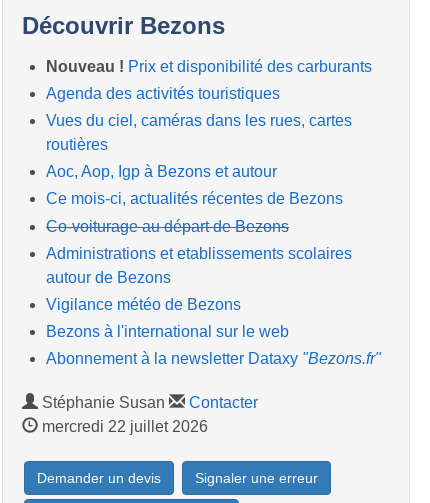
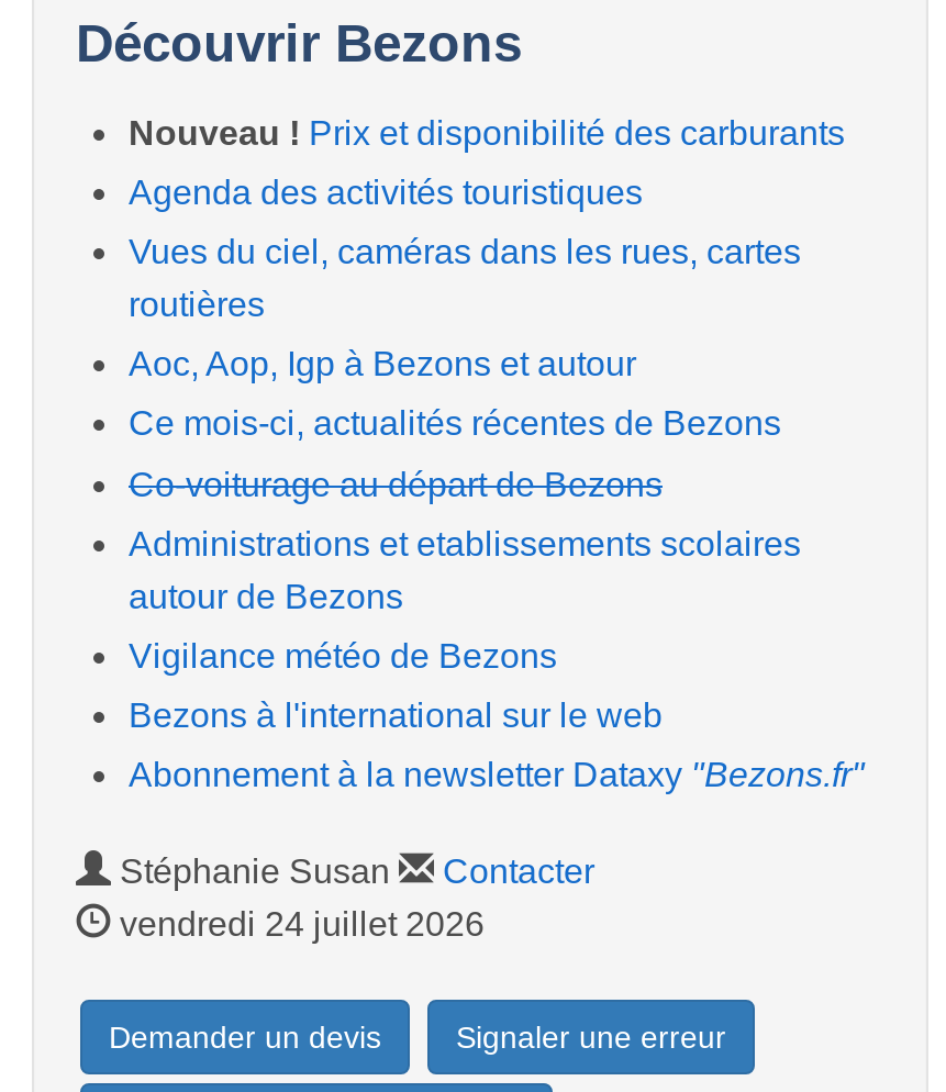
[38,418,208,435] mercredi 22 juillet 2026 -> [111,906,485,943] vendredi 24 juillet 2026

